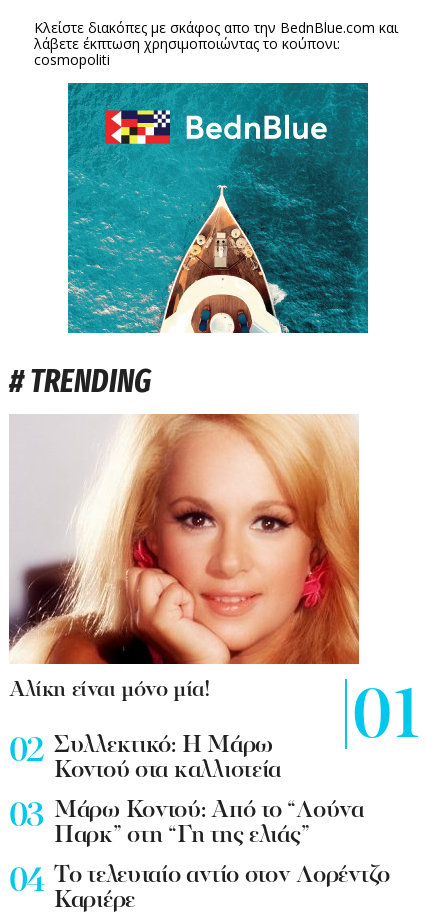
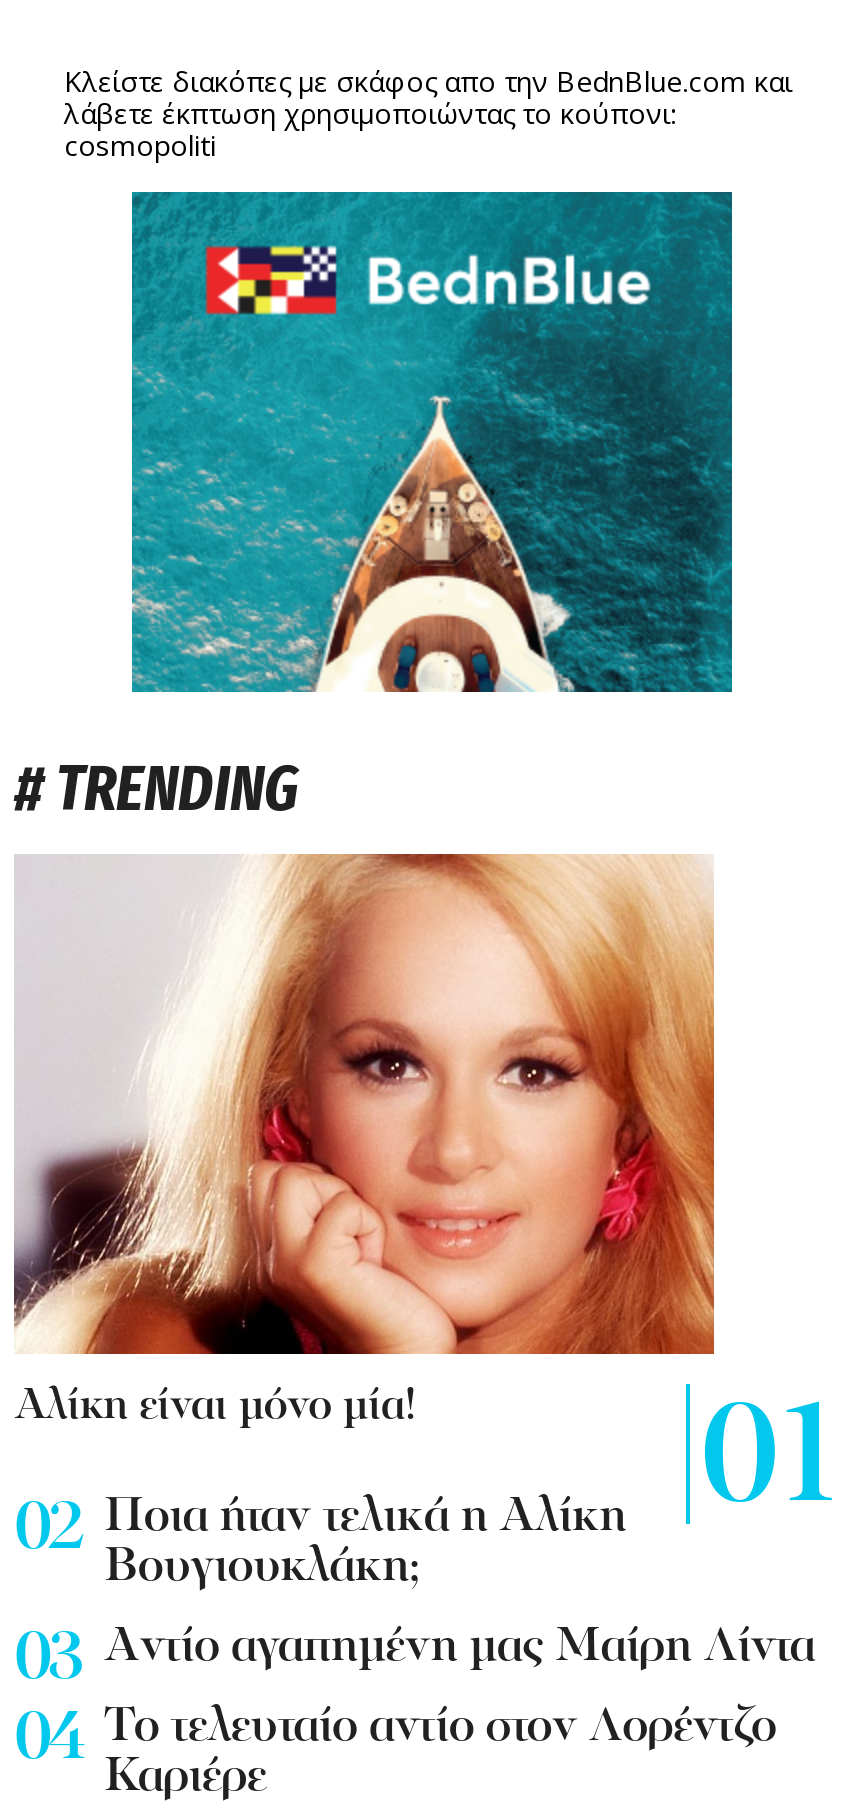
[54,734,281,783] Συλλεκτικό: Η Μάρω | Κοντού στα καλλιστεία -> [104,1494,627,1592] Ποια ήταν τελικά η Αλίκη | Βουγιουκλάκη;
[54,799,364,848] Mάρω Κοντού: Από το “Λούνα | Παρκ” στη “Γη της ελιάς” -> [104,1624,815,1672] Aντίο αγαπημένη μας Μαίρη Λίντα

